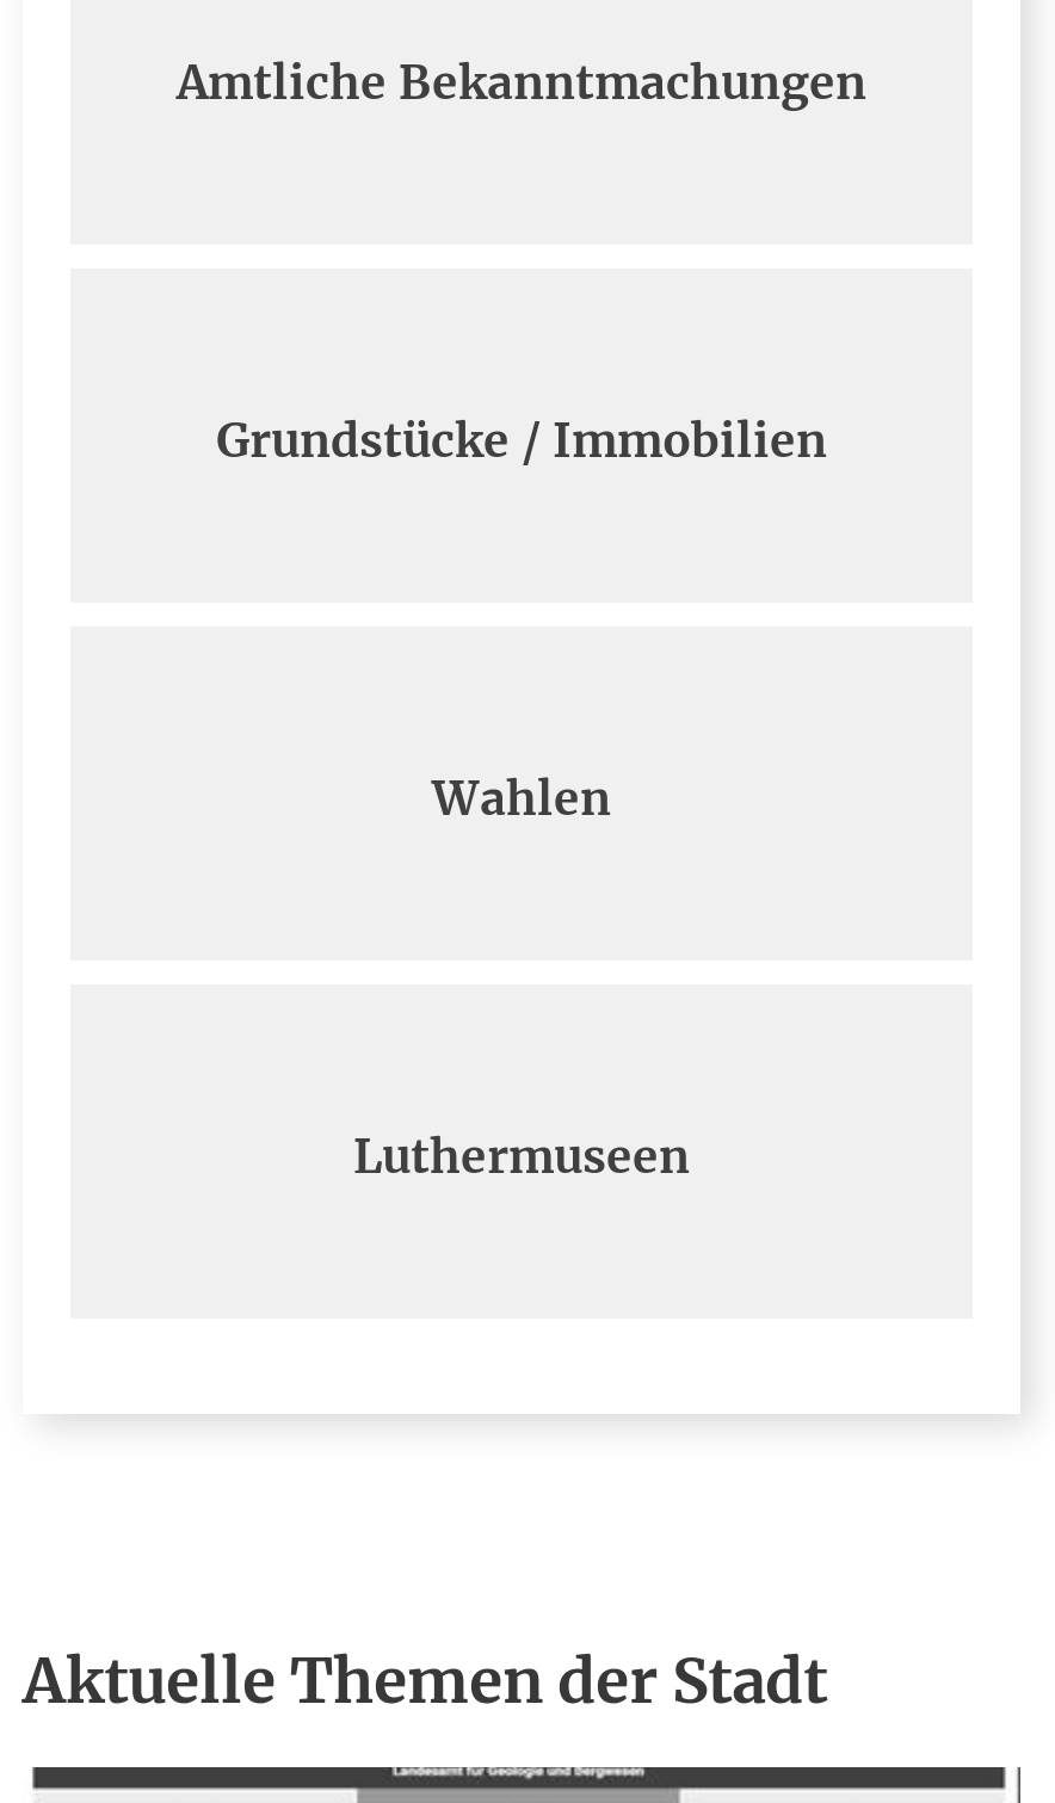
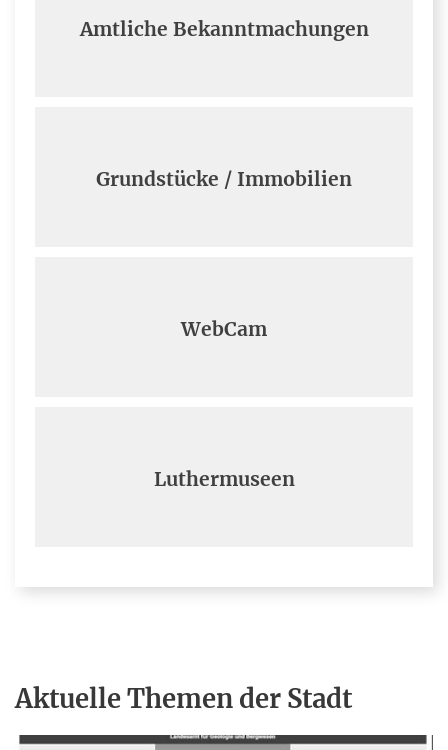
[432,770,611,827] Wahlen -> [181,317,267,341] WebCam

